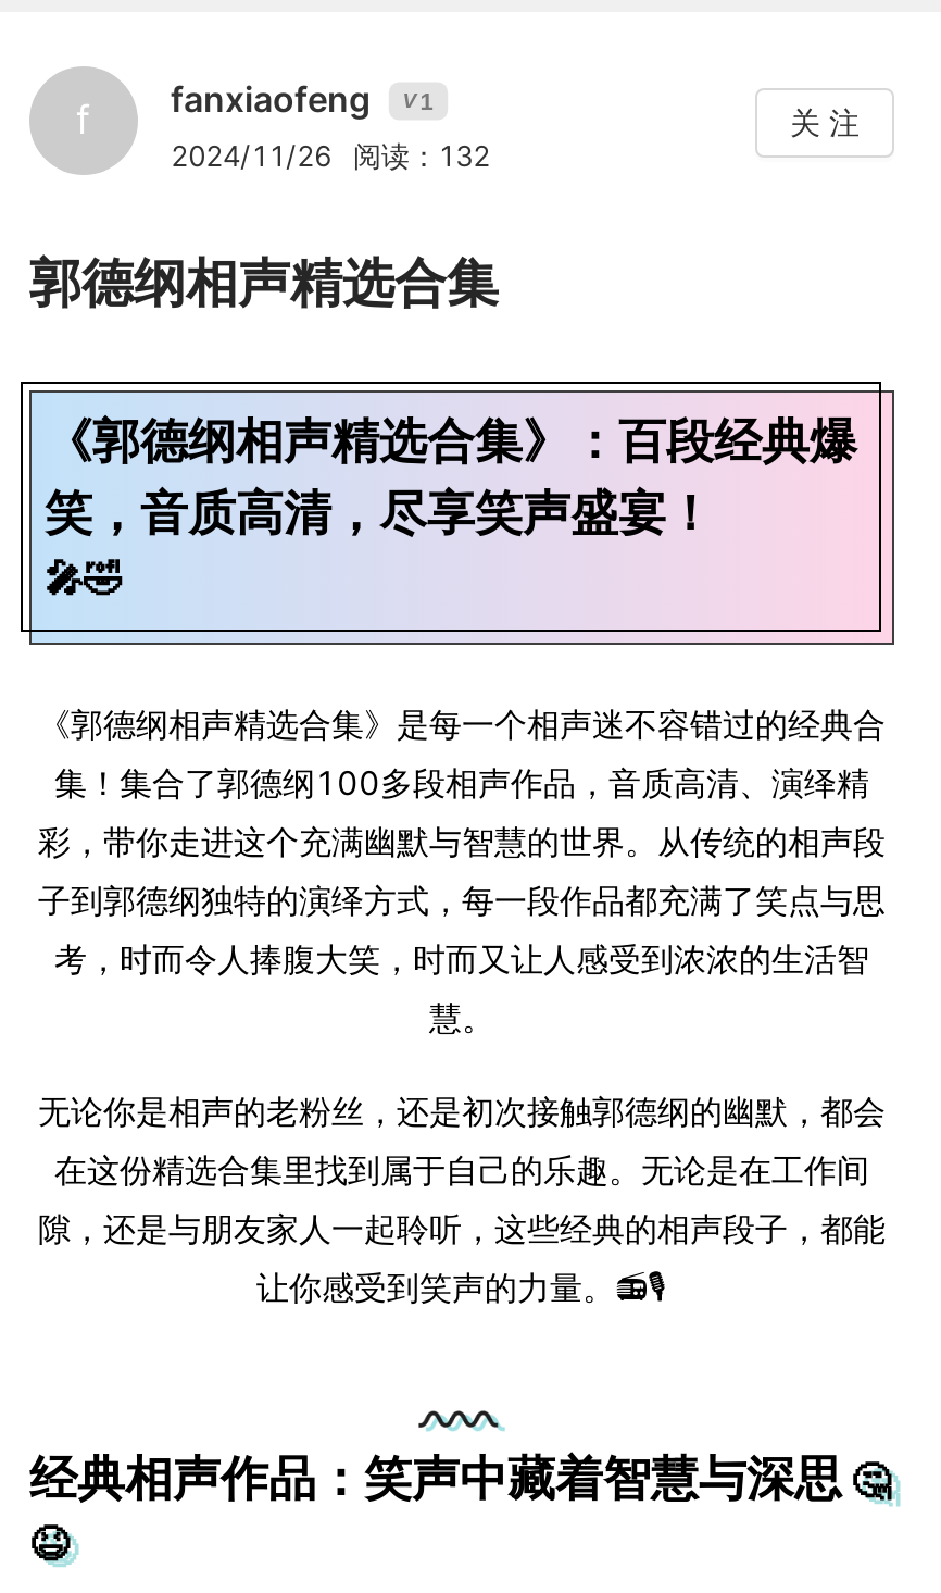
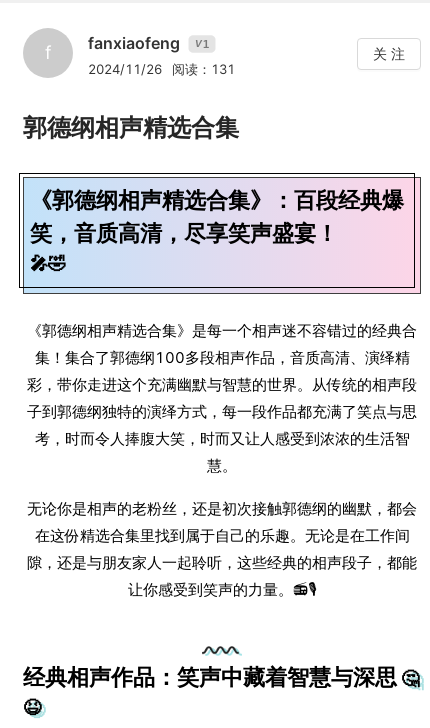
[171,138,490,173] 2024/11/26 阅读：132 -> [88,61,235,77] 2024/11/26 阅读：131

